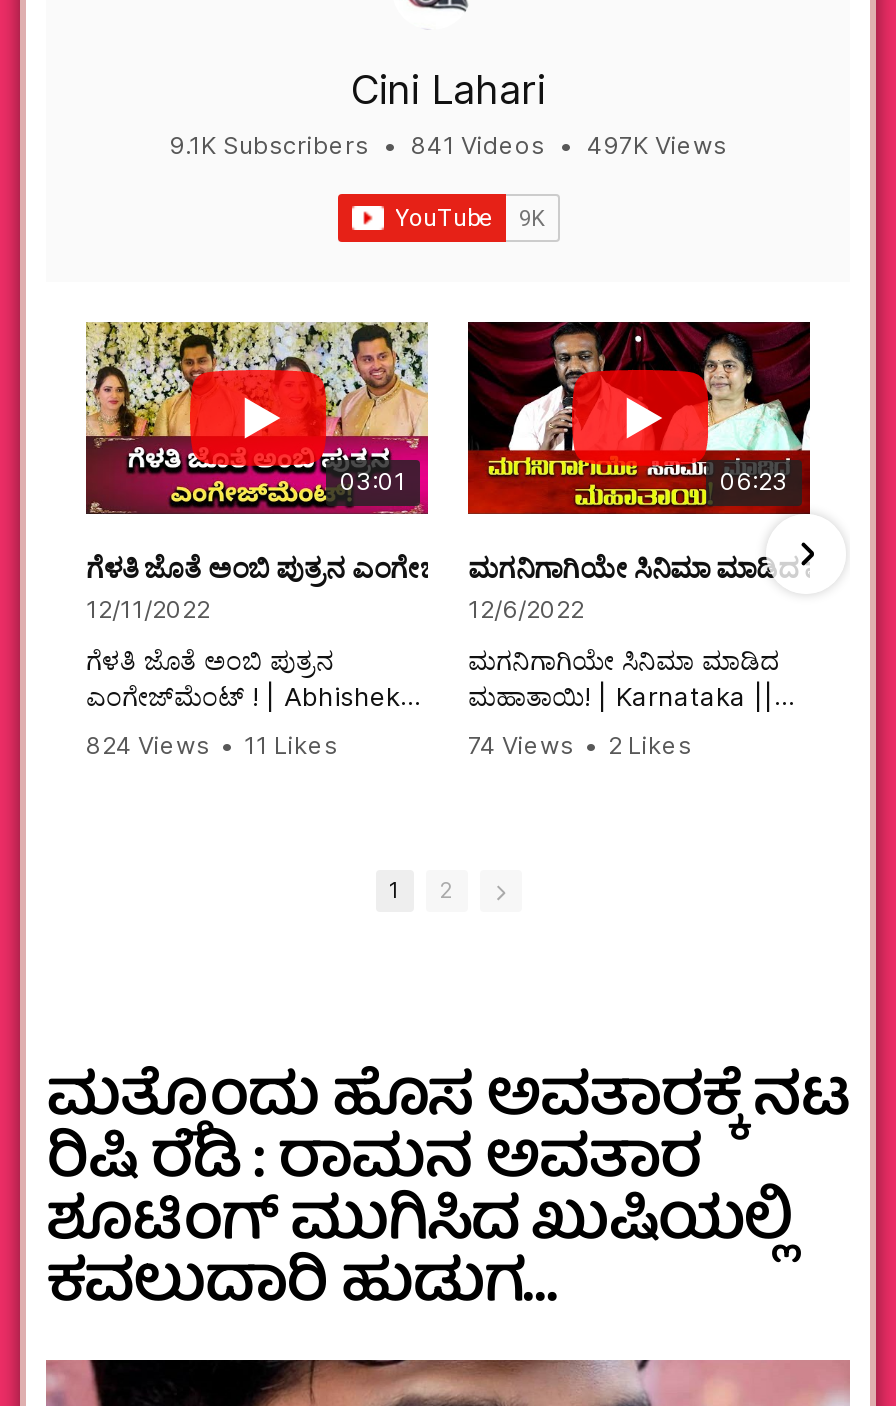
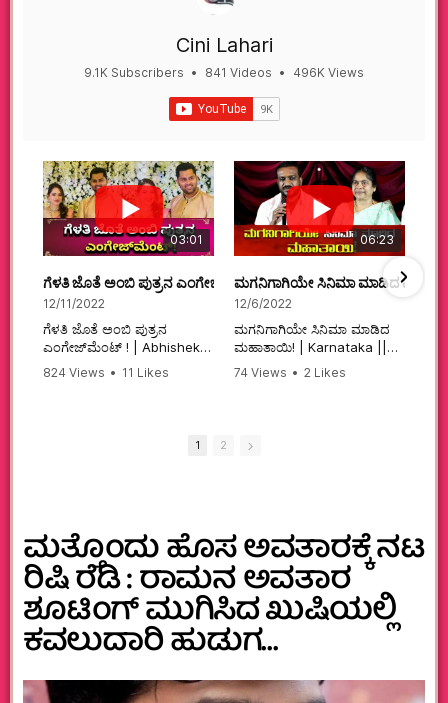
[169,130,727,160] 9.1K Subscribers • 841 Videos • 497K Views -> [84,65,364,80] 9.1K Subscribers • 841 Videos • 496K Views

